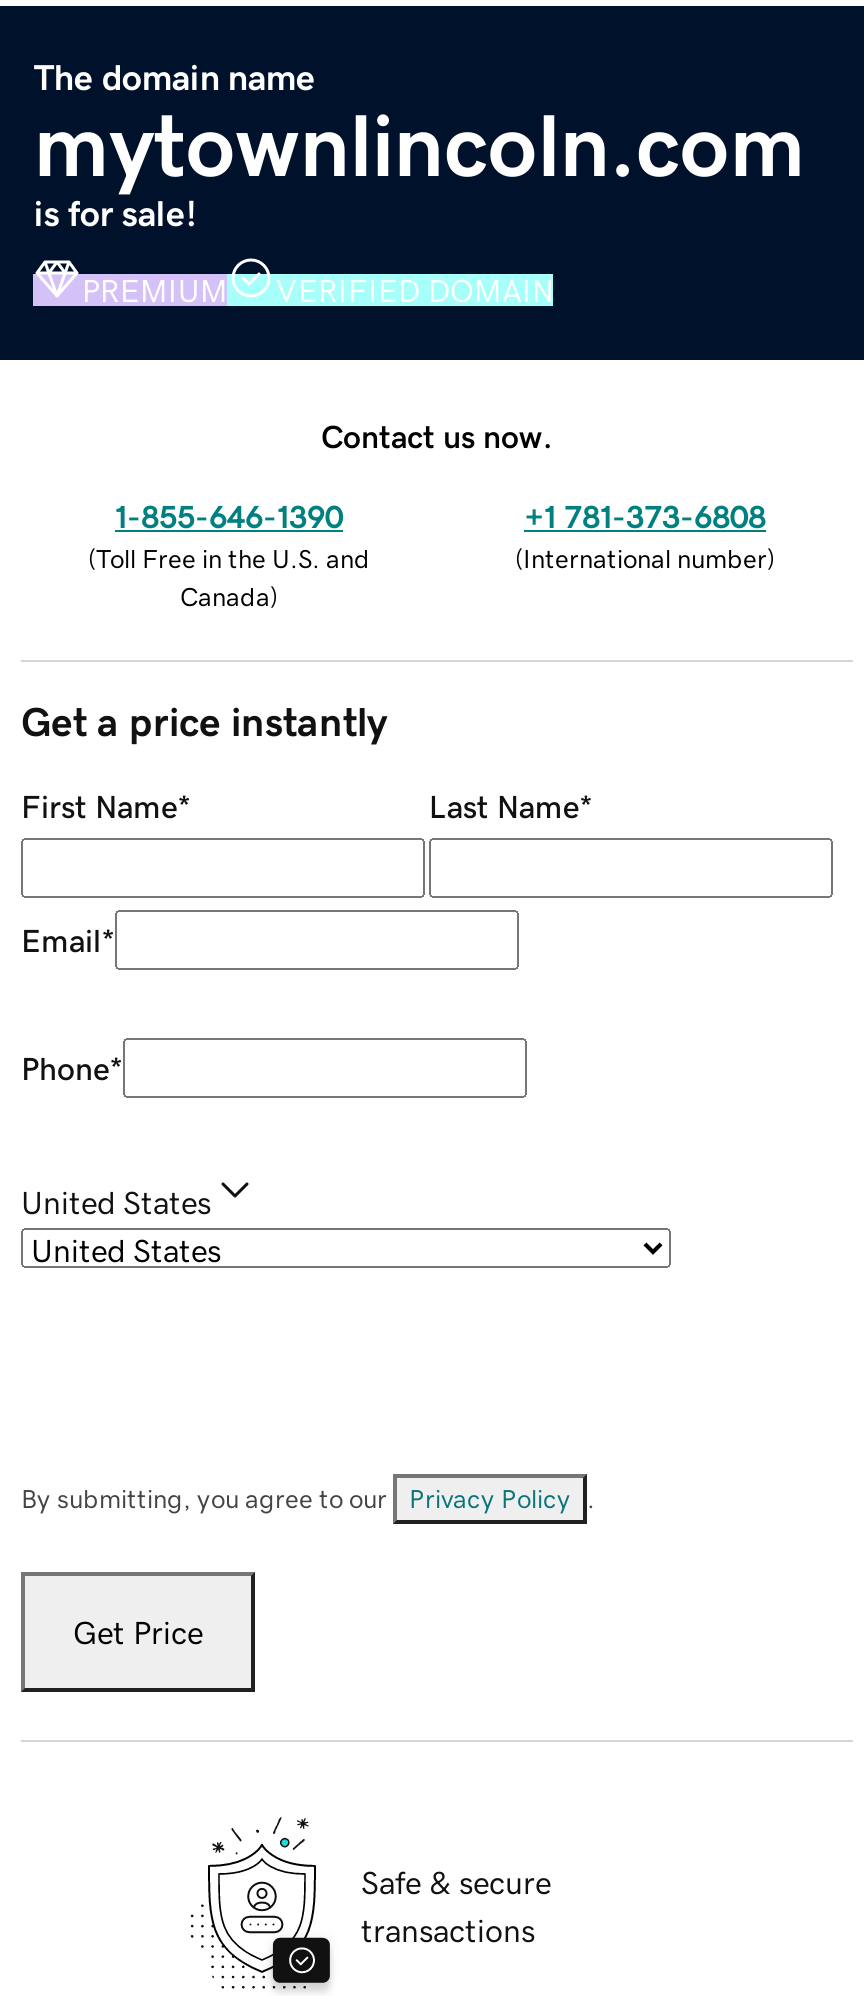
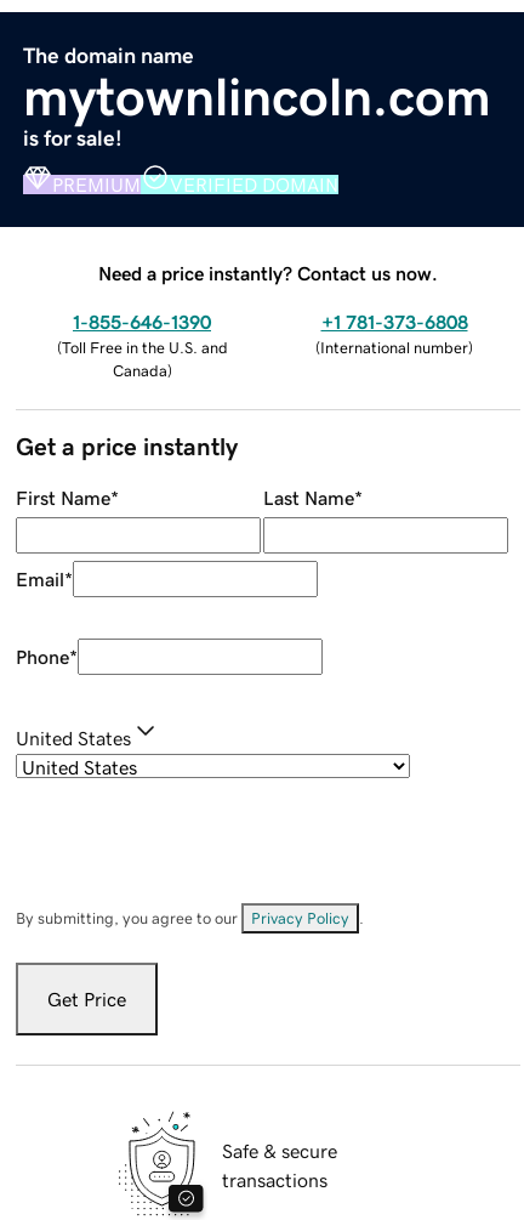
[321,419,553,451] Contact us now. -> [98,263,438,282] Need a price instantly? Contact us now.

